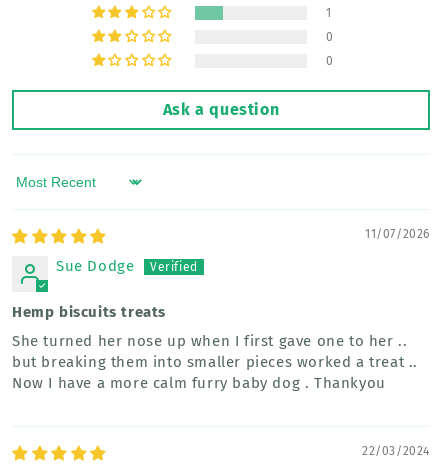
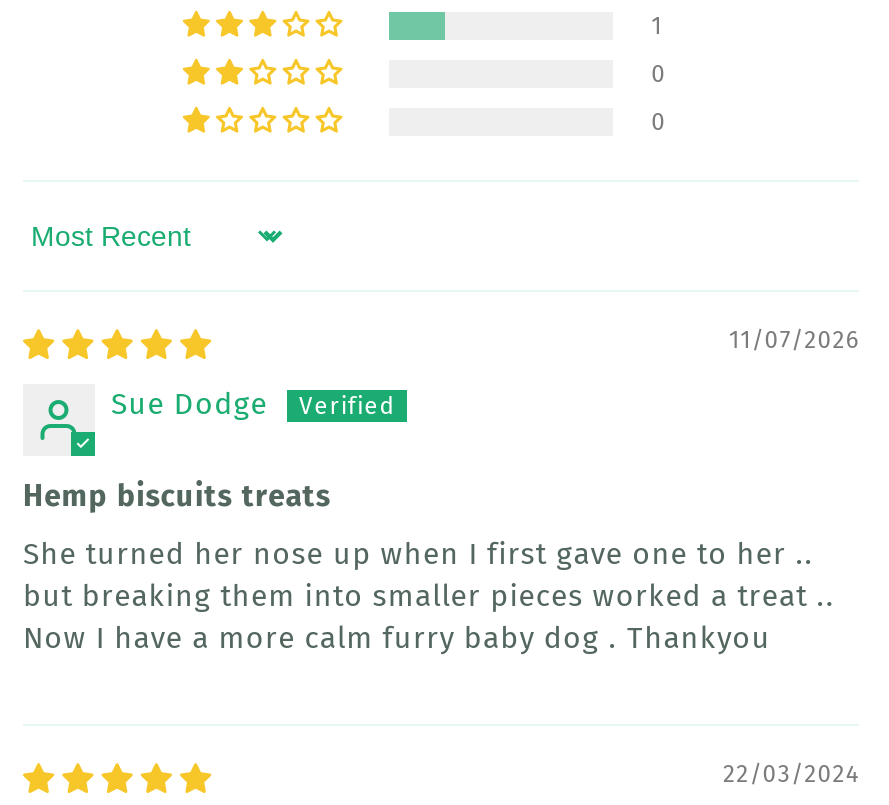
[163,100,279,119] Ask a question -> none

